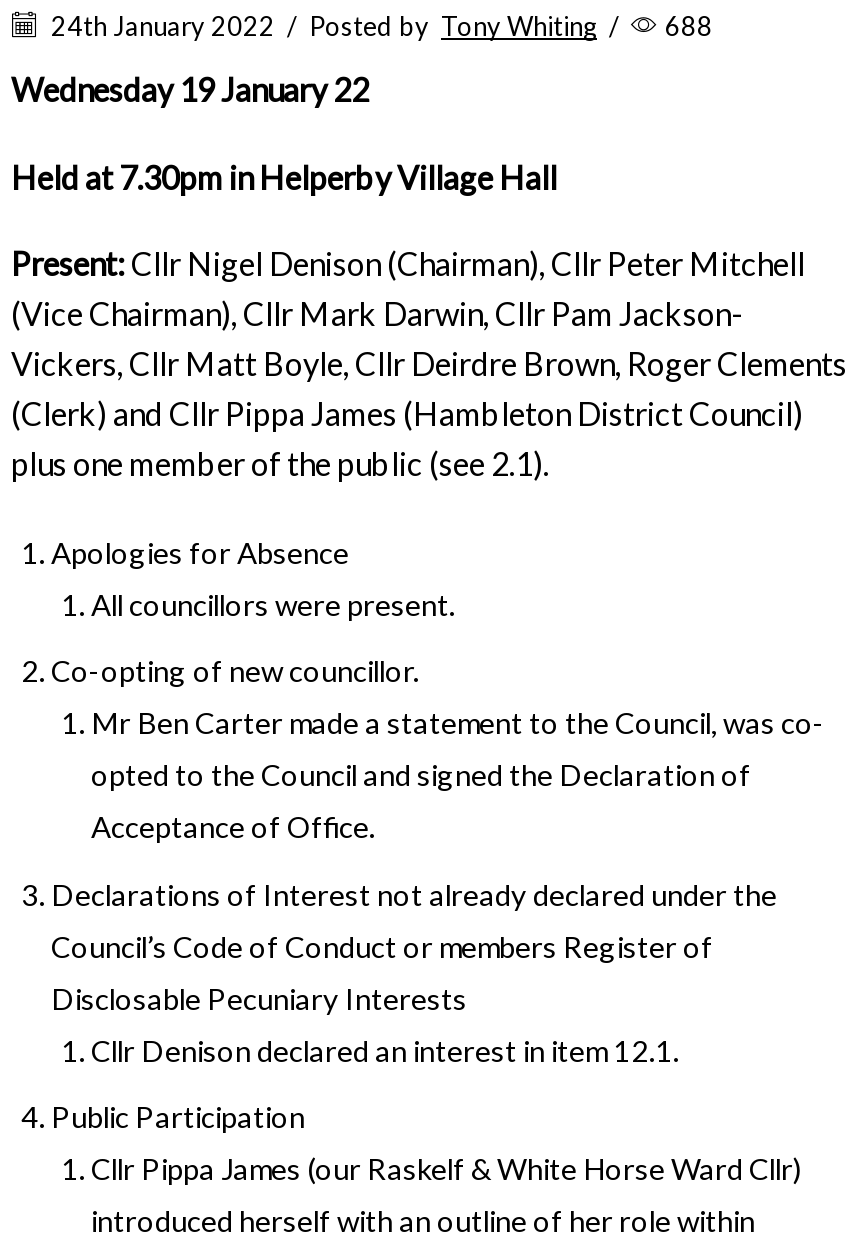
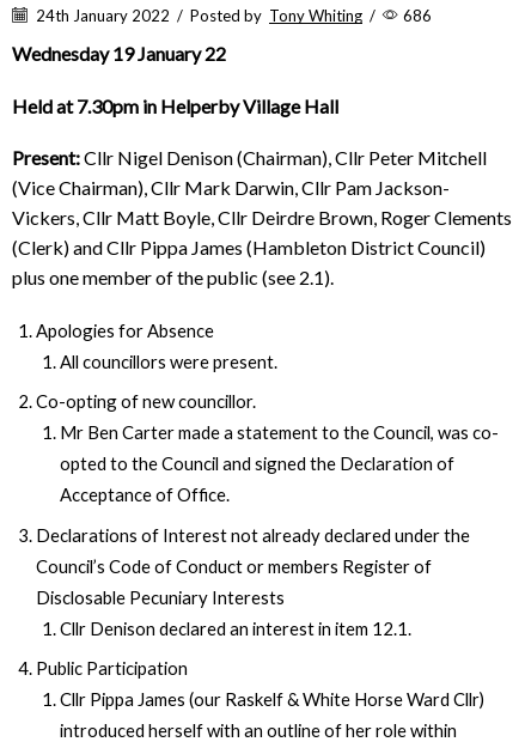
[45,10,713,42] 24th January 2022 / Posted by Tony Whiting / 688 -> [32,6,432,25] 24th January 2022 / Posted by Tony Whiting / 686

